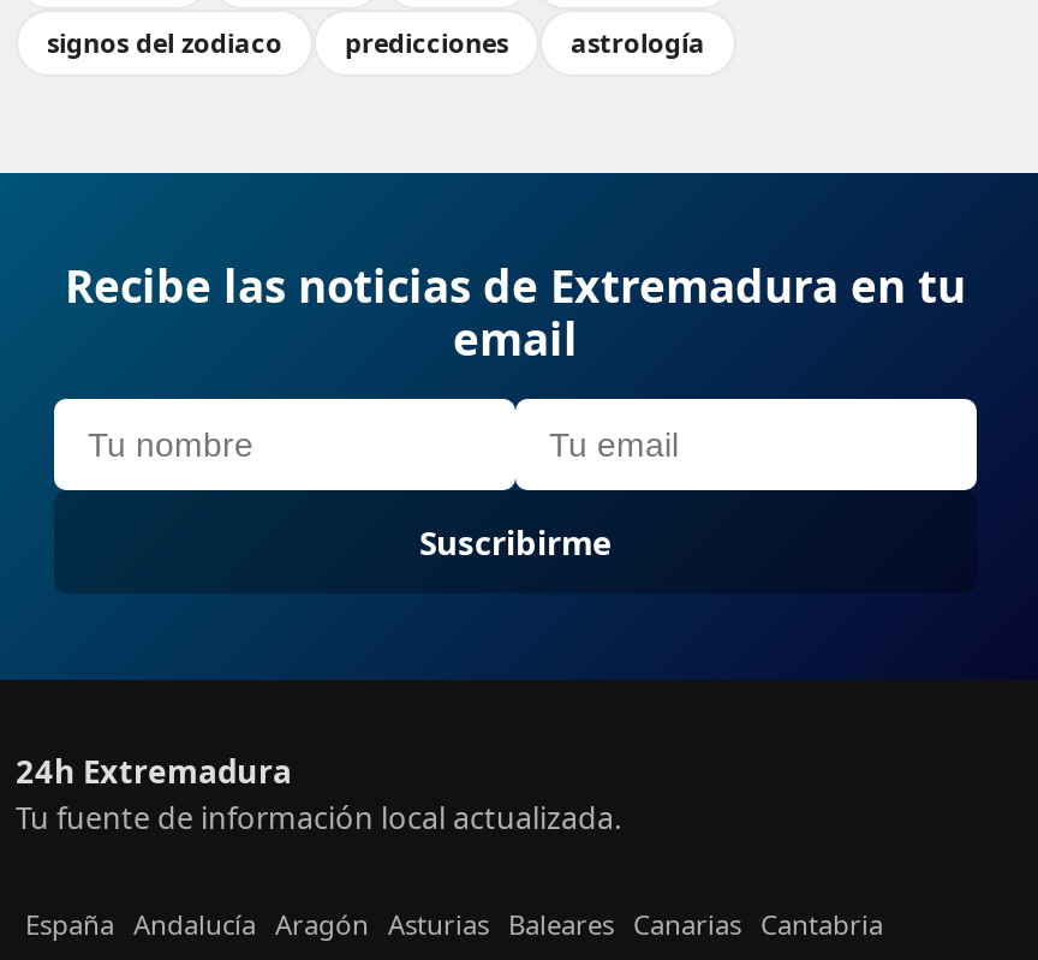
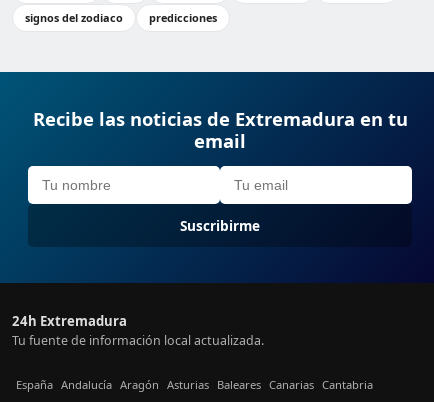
[571,24,705,60] astrología -> none

